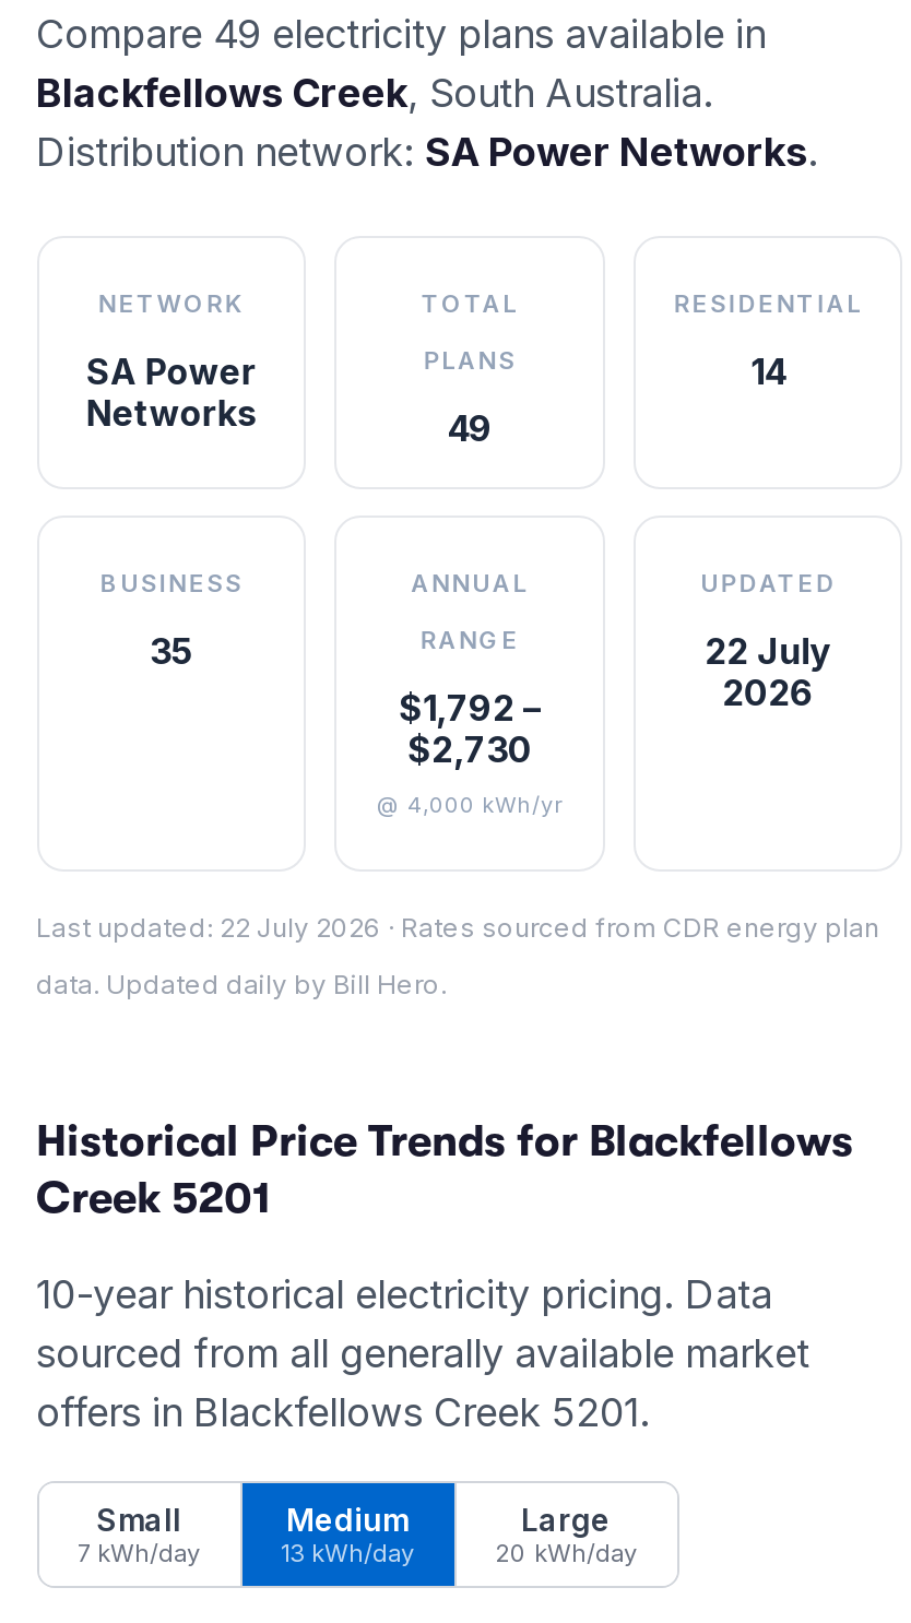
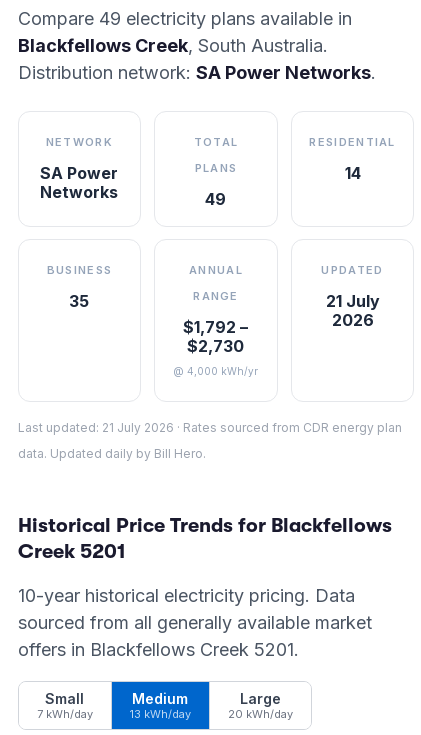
[705,629,831,672] 22 July -> [326,291,380,311] 21 July
[36,910,879,943] Last updated: 22 July 2026 · Rates sourced from CDR energy plan -> [17,420,401,435] Last updated: 21 July 2026 · Rates sourced from CDR energy plan

